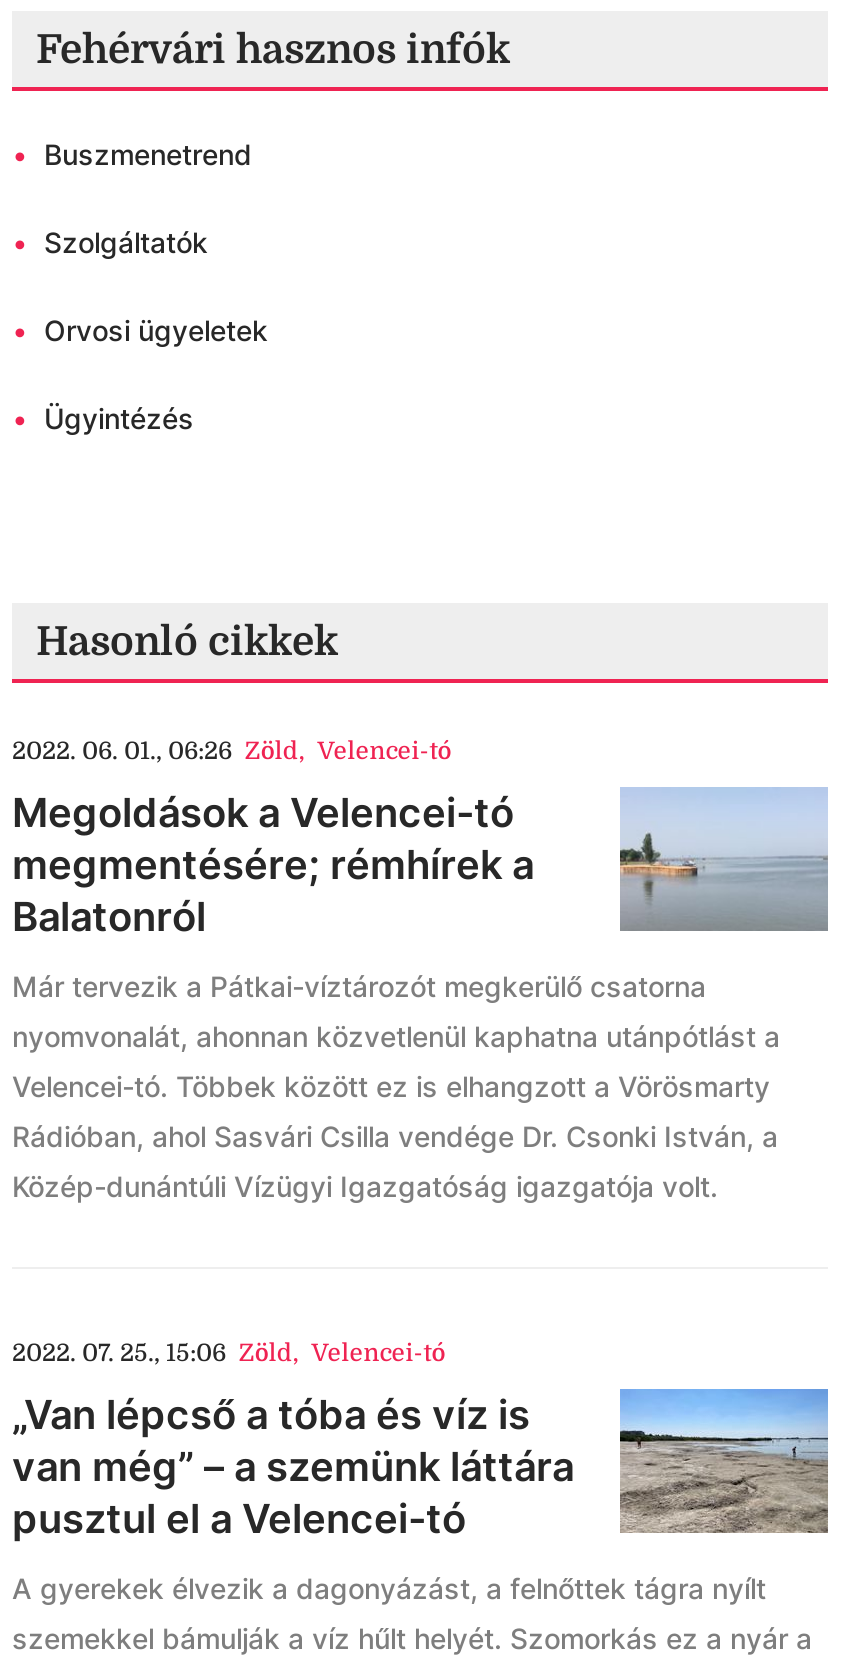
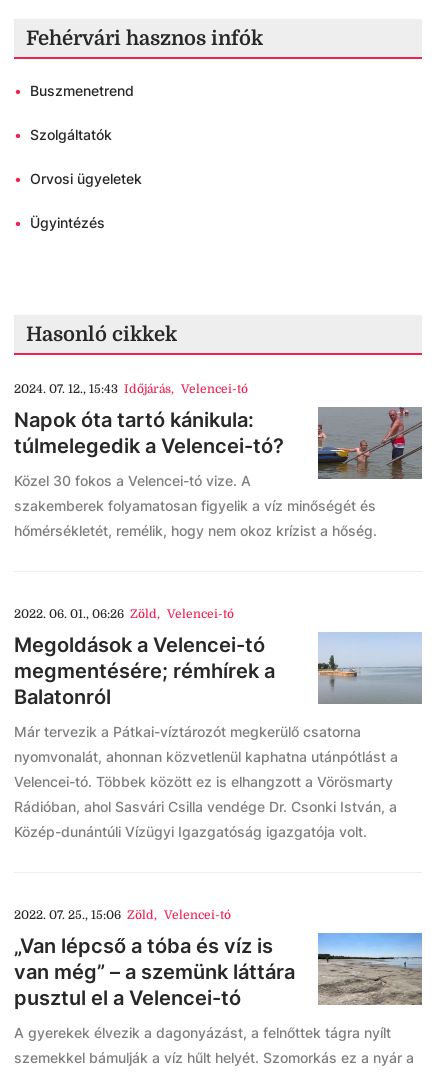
none -> [14,382,423,539] [image] | 2024. 07. 12., 15:43 Időjárás, Velencei-tó | Napok óta tartó kánikula: | túlmelegedik a Velencei-tó? | Közel 30 fokos a Velencei-tó vize. A | szakemberek folyamatosan figyelik a víz minőségét és | hőmérsékletét, remélik, hogy nem okoz krízist a hőség.

